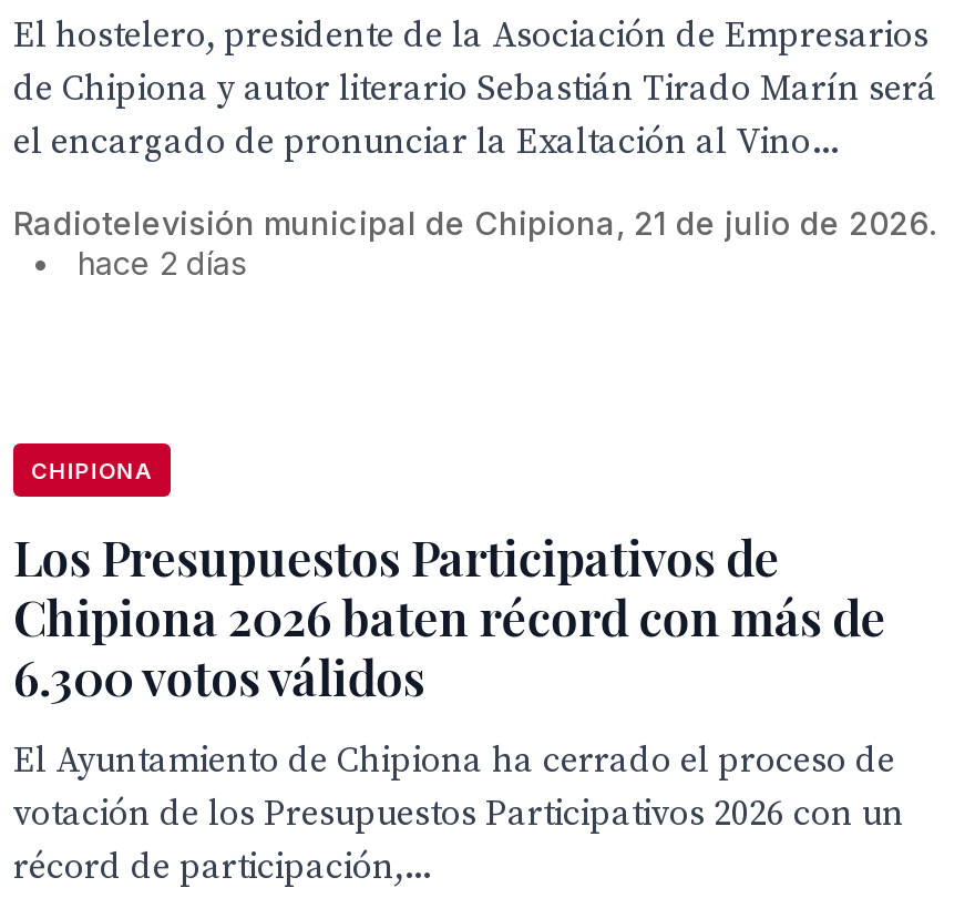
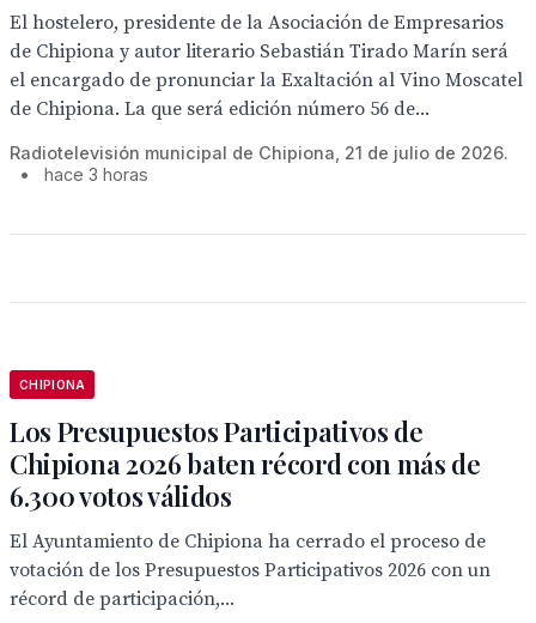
[13,120,838,164] el encargado de pronunciar la Exaltación al Vino... -> [10,68,523,121] el encargado de pronunciar la Exaltación al Vino Moscatel | de Chipiona. La que será edición número 56 de...
[78,244,248,282] hace 2 días -> [44,164,148,185] hace 3 horas

